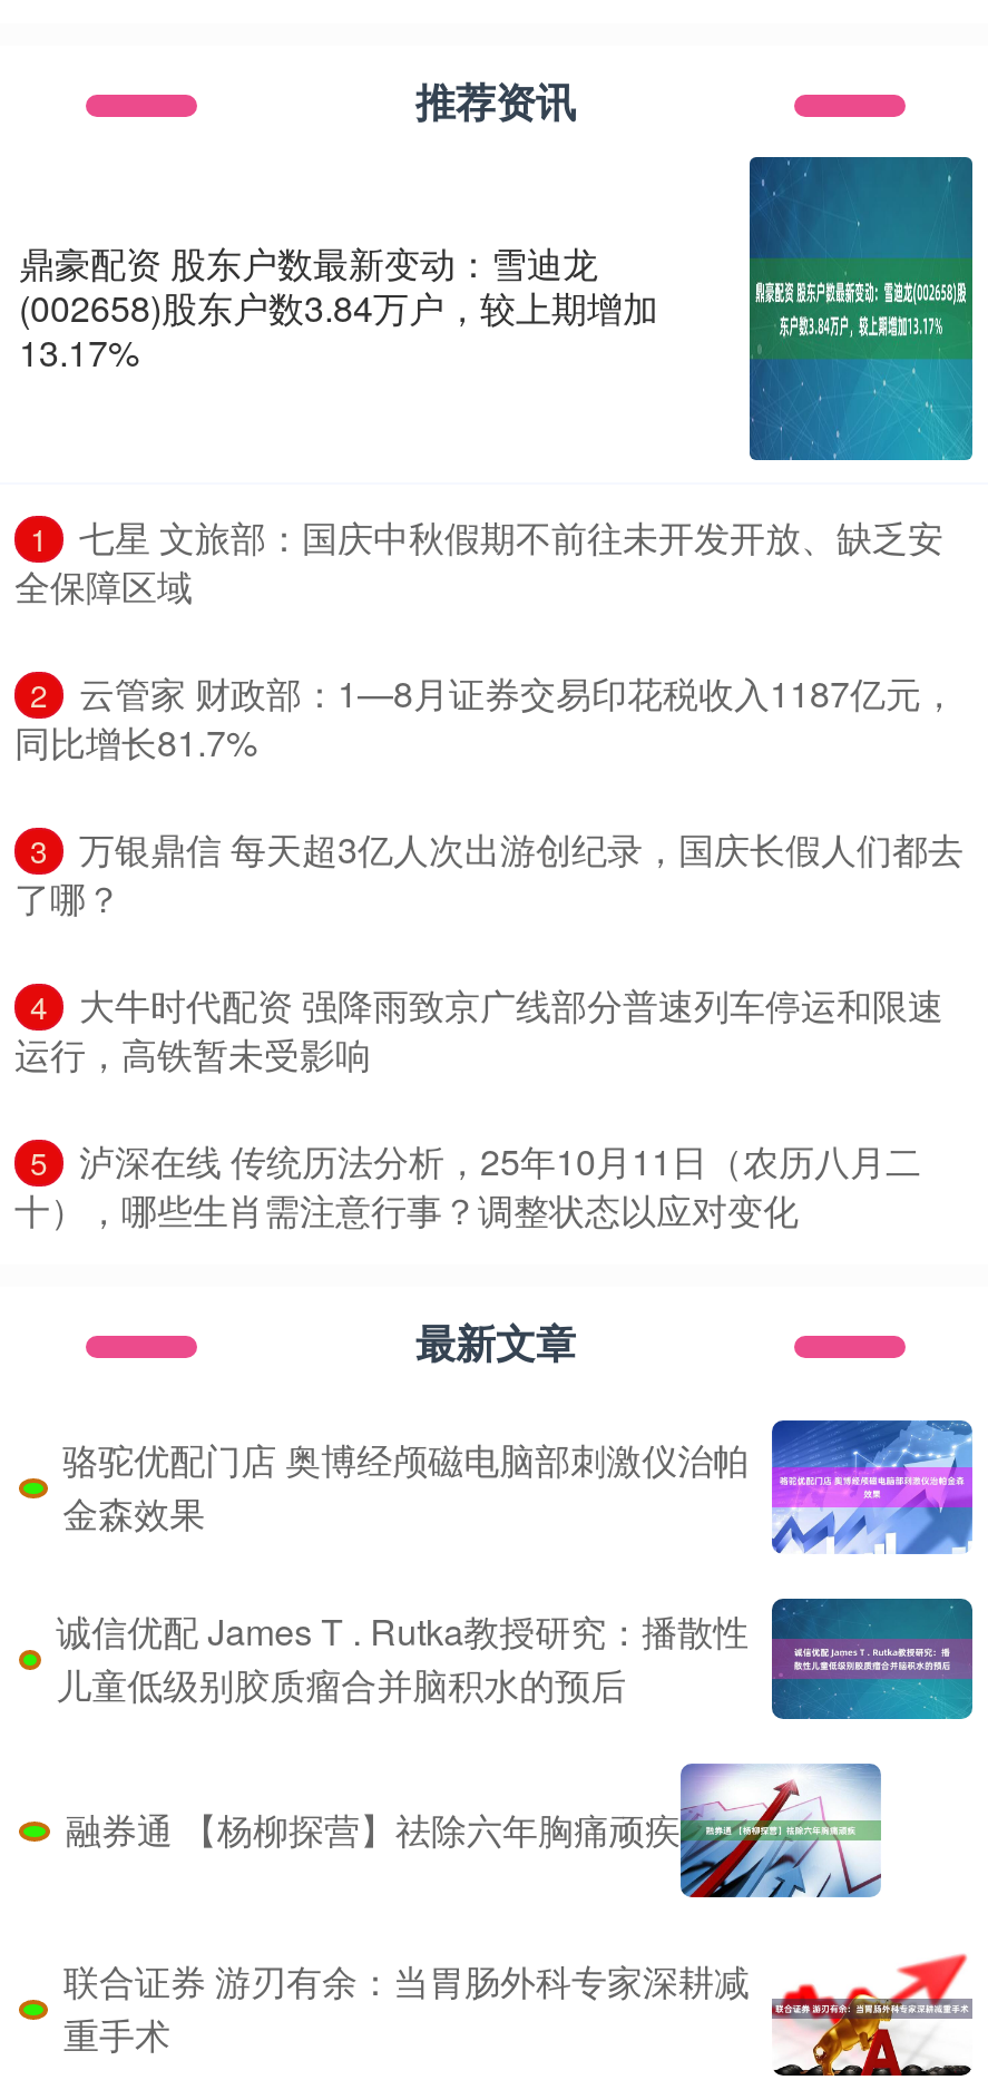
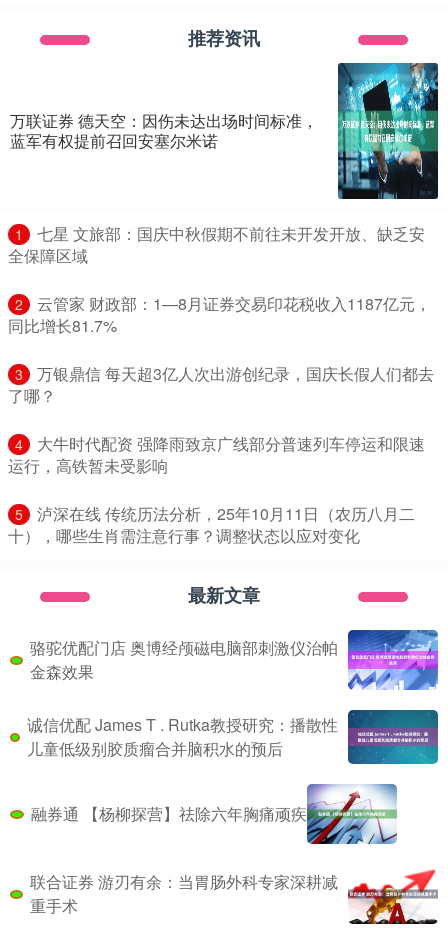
[750,155,975,462] [image] -> [338,62,439,200] [image]
[19,237,658,378] 鼎豪配资 股东户数最新变动：雪迪龙 | (002658)股东户数3.84万户，较上期增加 | 13.17% -> [10,109,318,152] 万联证券 德天空：因伤未达出场时间标准， | 蓝军有权提前召回安塞尔米诺

